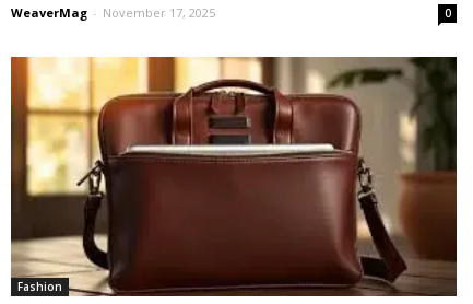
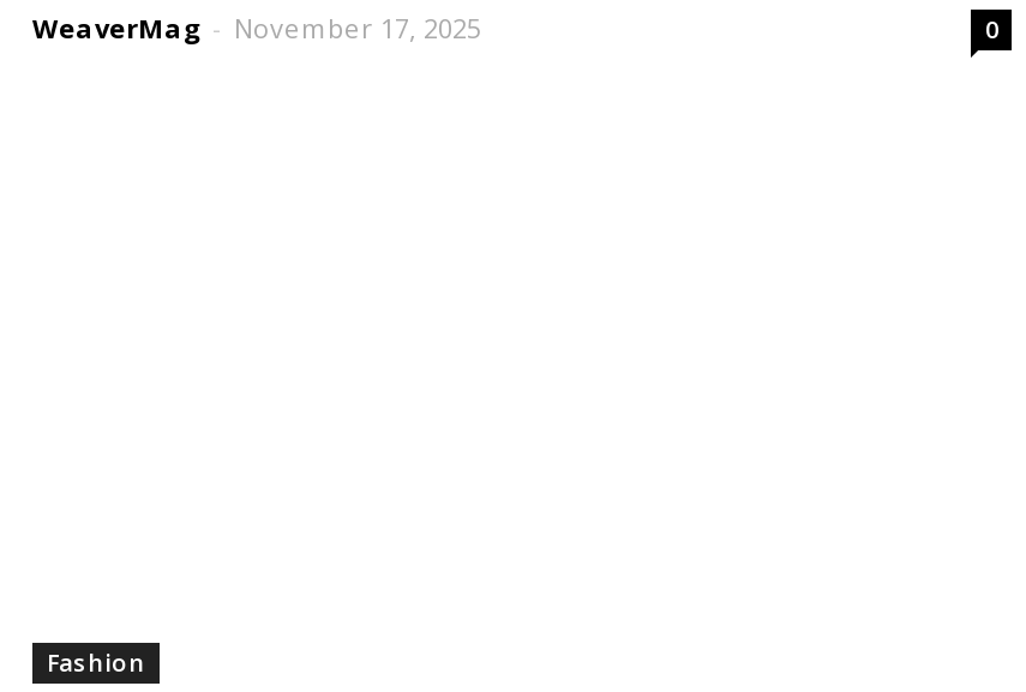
[10,56,458,297] [image] -> none

